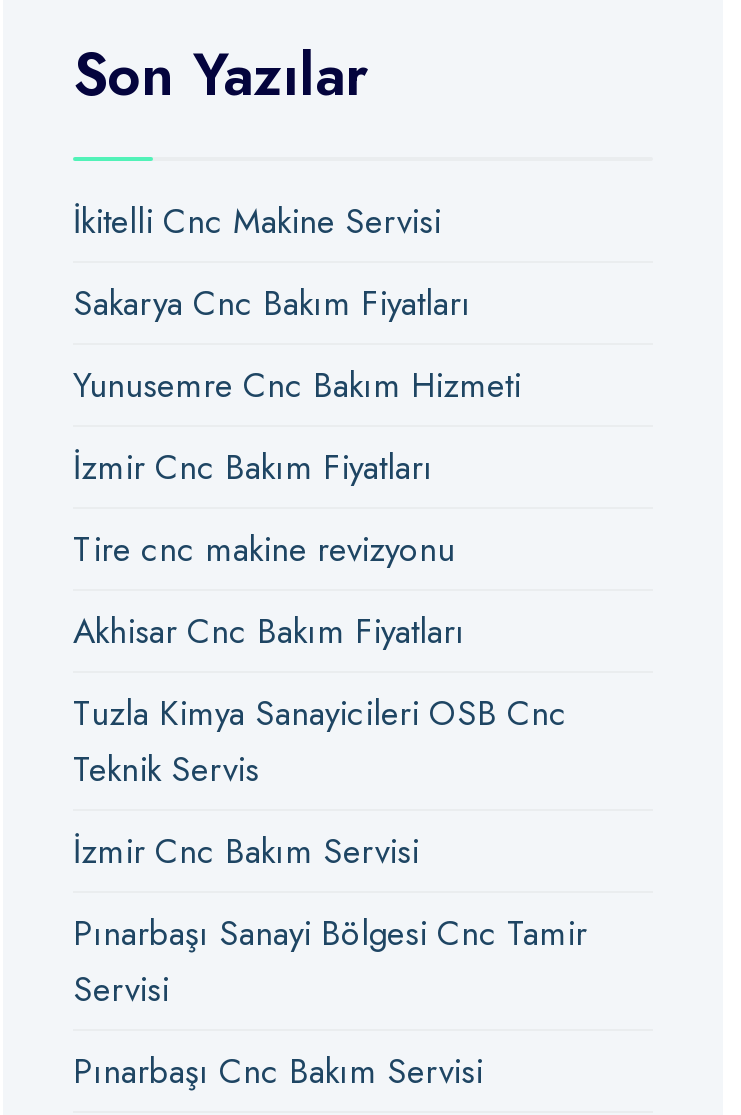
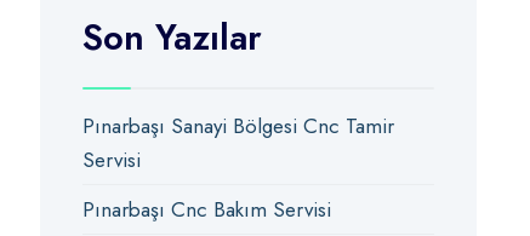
[73,197,567,875] İkitelli Cnc Makine Servisi | Sakarya Cnc Bakım Fiyatları | Yunusemre Cnc Bakım Hizmeti | İzmir Cnc Bakım Fiyatları | Tire cnc makine revizyonu | Akhisar Cnc Bakım Fiyatları | Tuzla Kimya Sanayicileri OSB Cnc | Teknik Servis | İzmir Cnc Bakım Servisi -> none

